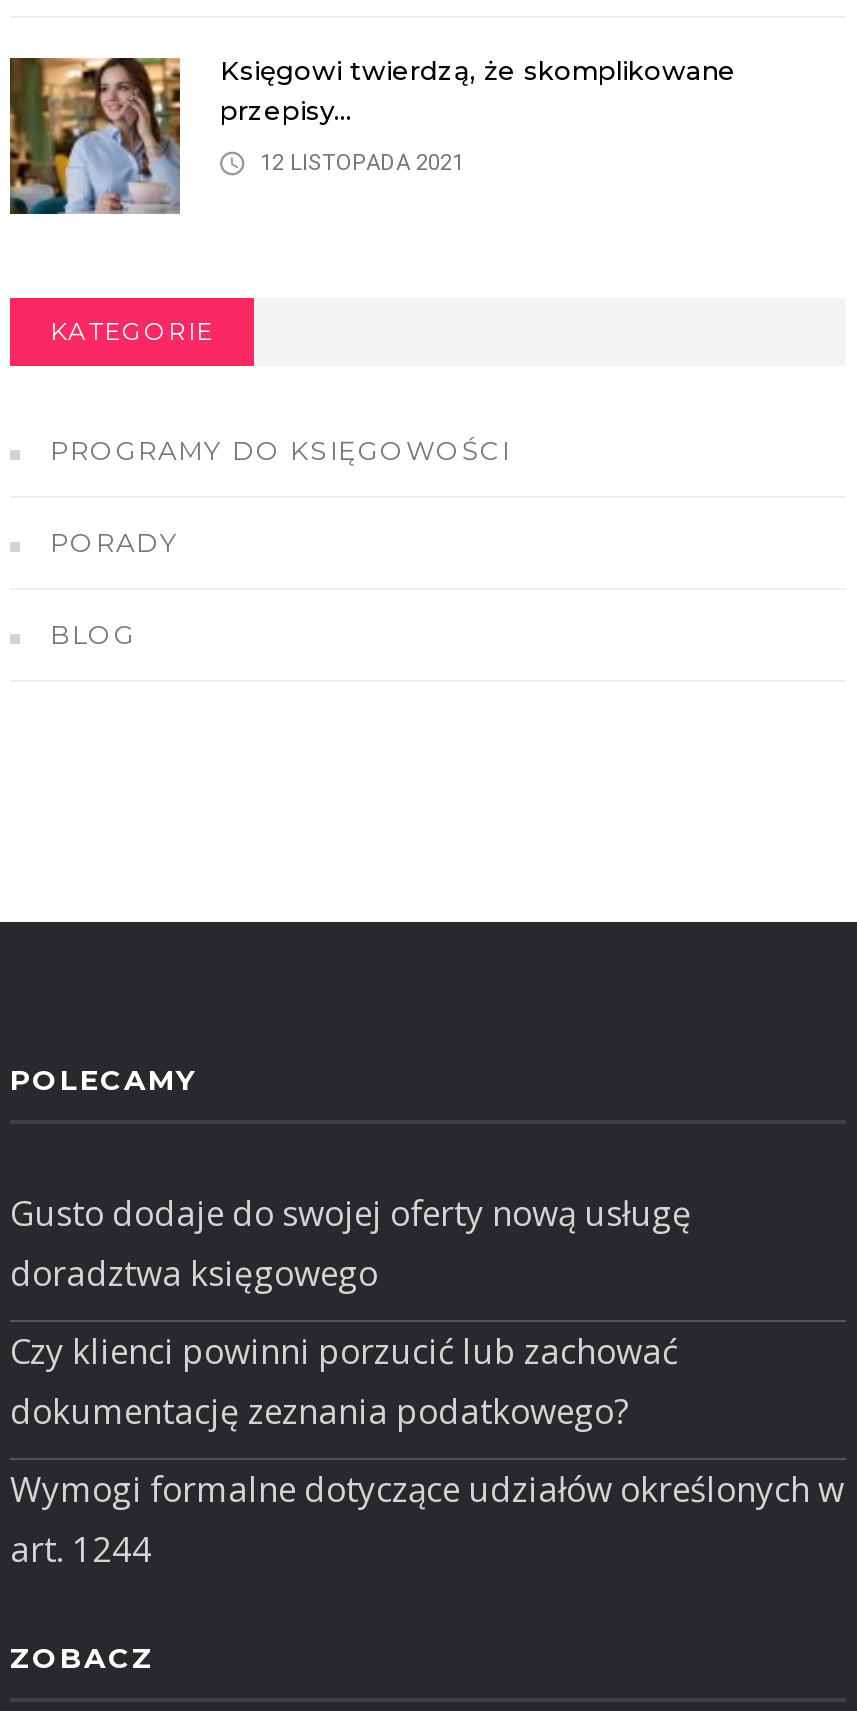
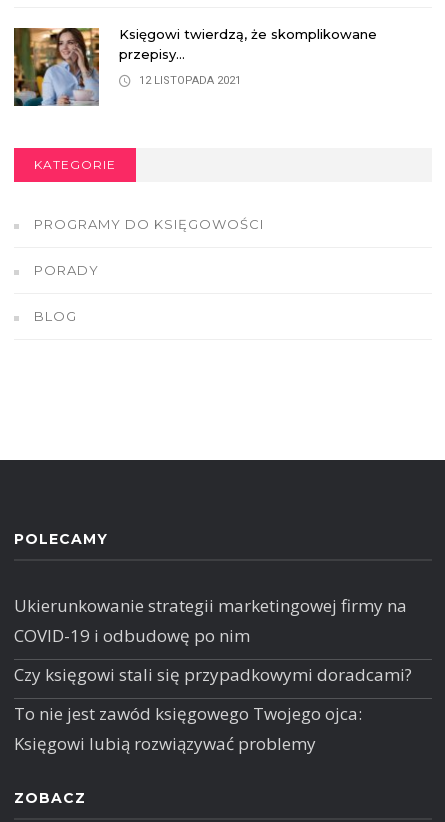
[10,1190,692,1296] Gusto dodaje do swojej oferty nową usługę | doradztwa księgowego -> [14,594,407,647] Ukierunkowanie strategii marketingowej firmy na | COVID-19 i odbudowę po nim
[10,1328,678,1434] Czy klienci powinni porzucić lub zachować | dokumentację zeznania podatkowego? -> [14,663,412,686] Czy księgowi stali się przypadkowymi doradcami?
[10,1466,844,1572] Wymogi formalne dotyczące udziałów określonych w | art. 1244 -> [14,702,362,755] To nie jest zawód księgowego Twojego ojca: | Księgowi lubią rozwiązywać problemy

